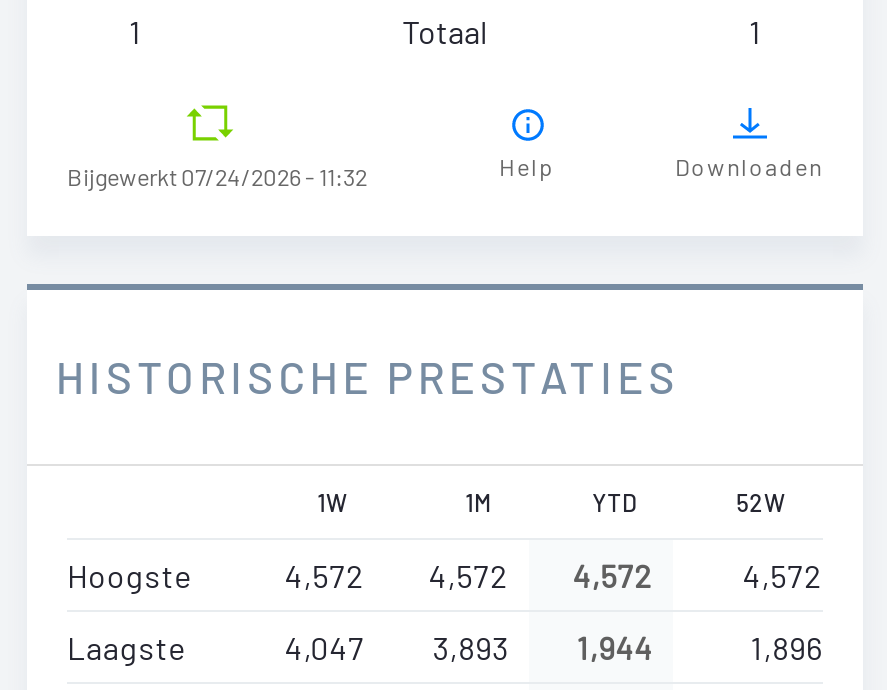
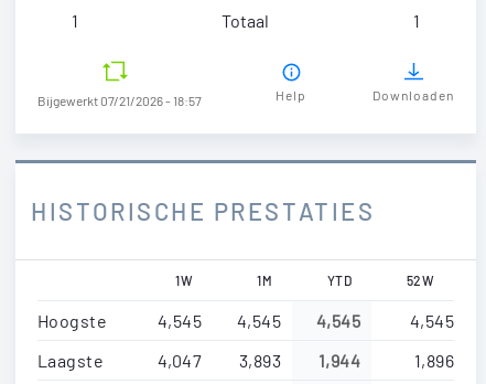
[67,163,367,191] Bijgewerkt 07/24/2026 - 11:32 -> [37,93,202,108] Bijgewerkt 07/21/2026 - 18:57
[285,556,365,594] 4,572 -> [157,310,202,331] 4,545
[429,556,509,594] 4,572 -> [237,310,281,331] 4,545
[573,556,653,594] 4,572 -> [316,310,360,331] 4,545
[743,556,823,594] 4,572 -> [410,310,454,331] 4,545

